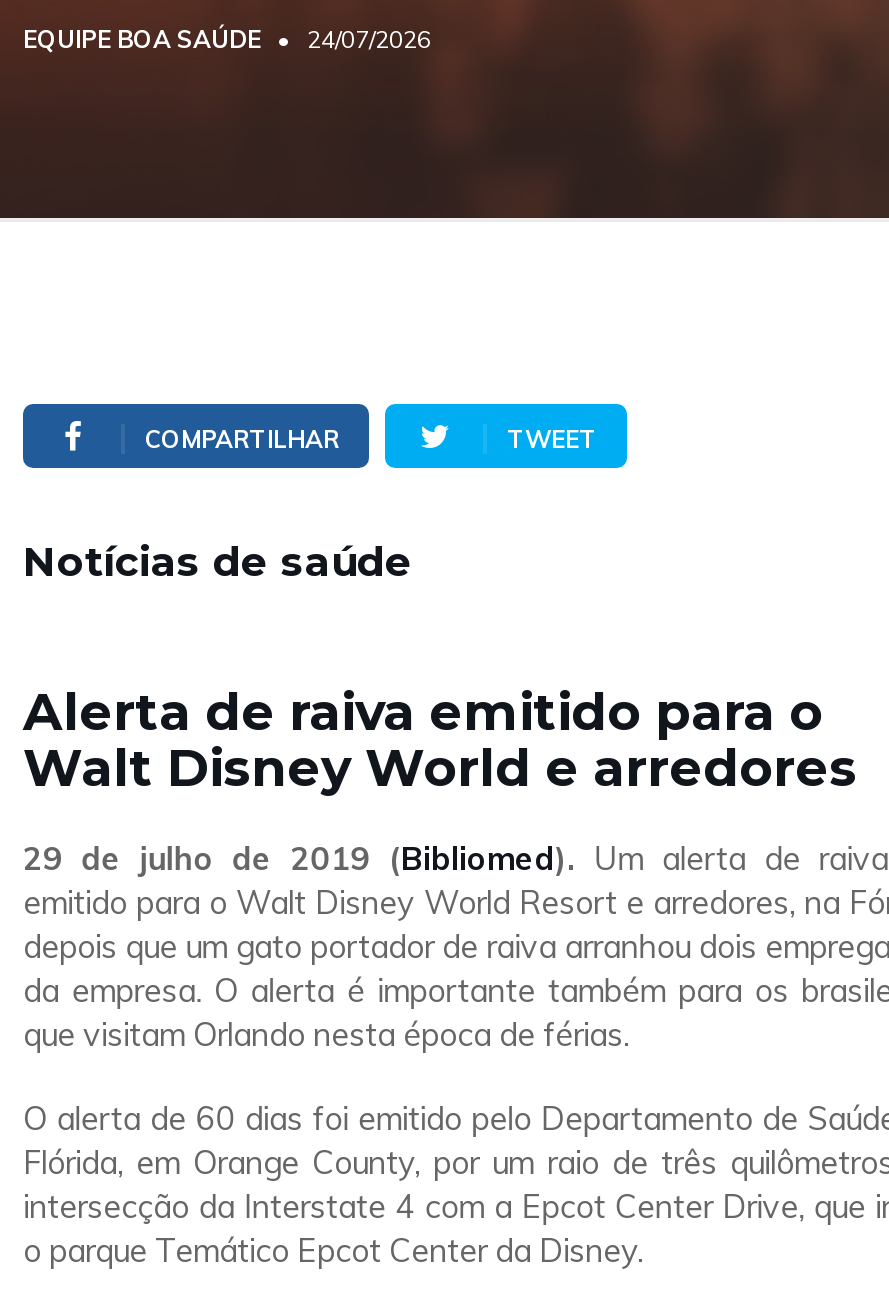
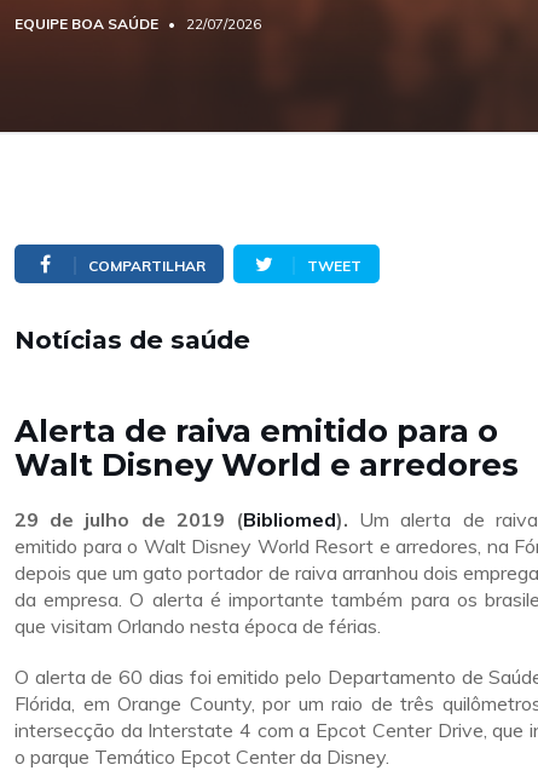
[23,24,431,54] EQUIPE BOA SAÚDE 24/07/2026 -> [15,15,261,33] EQUIPE BOA SAÚDE 22/07/2026

